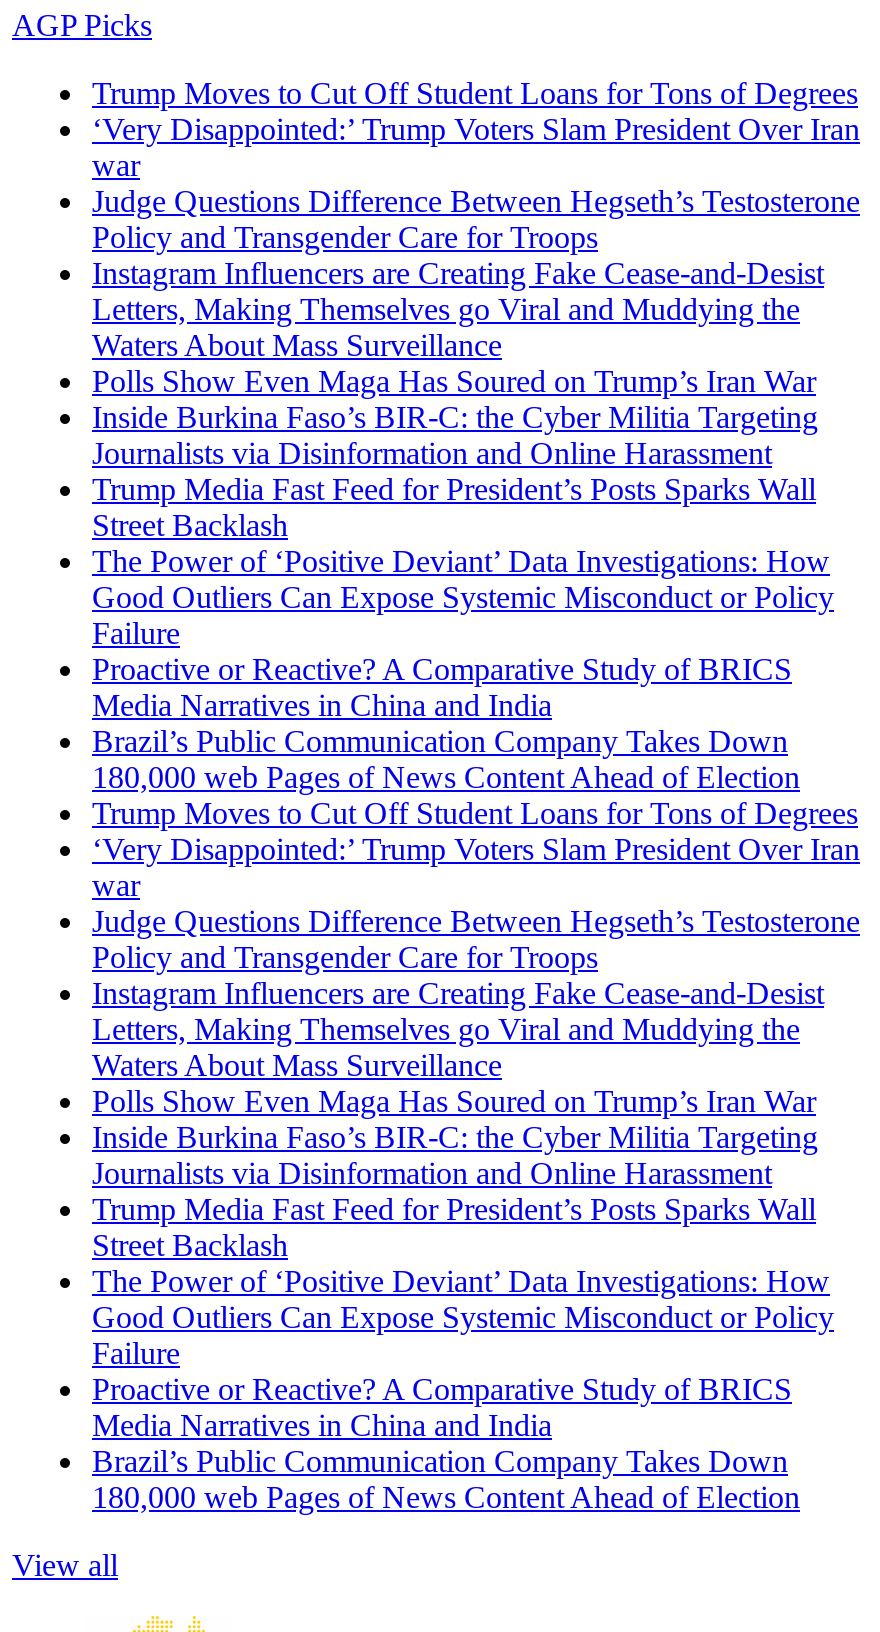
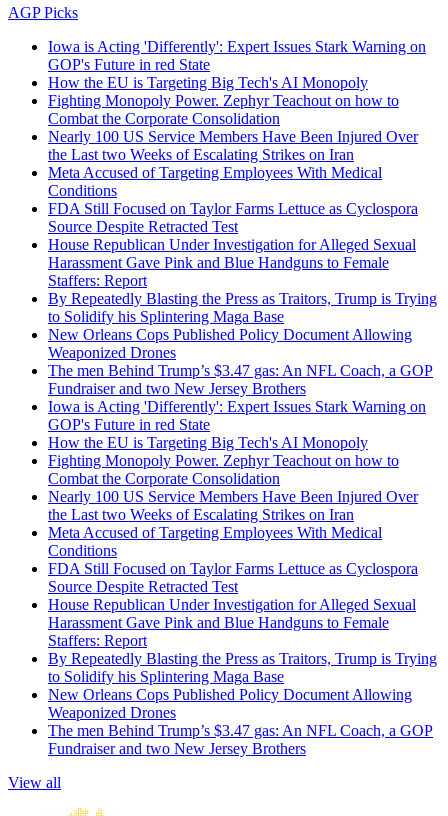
[92,76,860,1514] Trump Moves to Cut Off Student Loans for Tons of Degrees | ‘Very Disappointed:’ Trump Voters Slam President Over Iran | war | Judge Questions Difference Between Hegseth’s Testosterone | Policy and Transgender Care for Troops | Instagram Influencers are Creating Fake Cease-and-Desist | Letters, Making Themselves go Viral and Muddying the | Waters About Mass Surveillance | Polls Show Even Maga Has Soured on Trump’s Iran War | Inside Burkina Faso’s BIR-C: the Cyber Militia Targeting | Journalists via Disinformation and Online Harassment | Trump Media Fast Feed for President’s Posts Sparks Wall | Street Backlash | The Power of ‘Positive Deviant’ Data Investigations: How | Good Outliers Can Expose Systemic Misconduct or Policy | Failure | Proactive or Reactive? A Comparative Study of BRICS | Media Narratives in China and India | Brazil’s Public Communication Company Takes Down | 180,000 web Pages of News Content Ahead of Election | Trump Moves to Cut Off Student Loans for Tons of Degrees | ‘Very Disappointed:’ Trump Voters Slam President Over Iran | war | Judge Questions Difference Between Hegseth’s Testosterone | Policy and Transgender Care for Troops | Instagram Influencers are Creating Fake Cease-and-Desist | Letters, Making Themselves go Viral and Muddying the | Waters About Mass Surveillance | Polls Show Even Maga Has Soured on Trump’s Iran War | Inside Burkina Faso’s BIR-C: the Cyber Militia Targeting | Journalists via Disinformation and Online Harassment | Trump Media Fast Feed for President’s Posts Sparks Wall | Street Backlash | The Power of ‘Positive Deviant’ Data Investigations: How | Good Outliers Can Expose Systemic Misconduct or Policy | Failure | Proactive or Reactive? A Comparative Study of BRICS | Media Narratives in China and India | Brazil’s Public Communication Company Takes Down | 180,000 web Pages of News Content Ahead of Election -> [48,38,437,757] Iowa is Acting 'Differently': Expert Issues Stark Warning on | GOP's Future in red State | How the EU is Targeting Big Tech's AI Monopoly | Fighting Monopoly Power. Zephyr Teachout on how to | Combat the Corporate Consolidation | Nearly 100 US Service Members Have Been Injured Over | the Last two Weeks of Escalating Strikes on Iran | Meta Accused of Targeting Employees With Medical | Conditions | FDA Still Focused on Taylor Farms Lettuce as Cyclospora | Source Despite Retracted Test | House Republican Under Investigation for Alleged Sexual | Harassment Gave Pink and Blue Handguns to Female | Staffers: Report | By Repeatedly Blasting the Press as Traitors, Trump is Trying | to Solidify his Splintering Maga Base | New Orleans Cops Published Policy Document Allowing | Weaponized Drones | The men Behind Trump’s $3.47 gas: An NFL Coach, a GOP | Fundraiser and two New Jersey Brothers | Iowa is Acting 'Differently': Expert Issues Stark Warning on | GOP's Future in red State | How the EU is Targeting Big Tech's AI Monopoly | Fighting Monopoly Power. Zephyr Teachout on how to | Combat the Corporate Consolidation | Nearly 100 US Service Members Have Been Injured Over | the Last two Weeks of Escalating Strikes on Iran | Meta Accused of Targeting Employees With Medical | Conditions | FDA Still Focused on Taylor Farms Lettuce as Cyclospora | Source Despite Retracted Test | House Republican Under Investigation for Alleged Sexual | Harassment Gave Pink and Blue Handguns to Female | Staffers: Report | By Repeatedly Blasting the Press as Traitors, Trump is Trying | to Solidify his Splintering Maga Base | New Orleans Cops Published Policy Document Allowing | Weaponized Drones | The men Behind Trump’s $3.47 gas: An NFL Coach, a GOP | Fundraiser and two New Jersey Brothers

